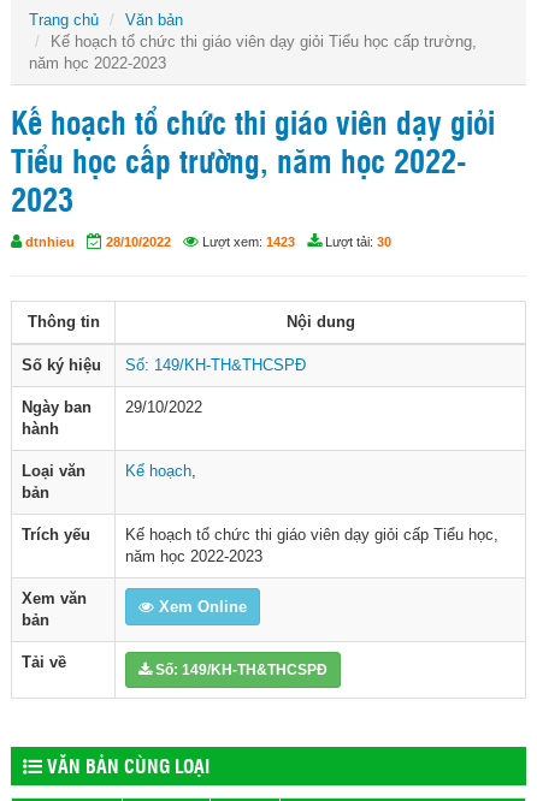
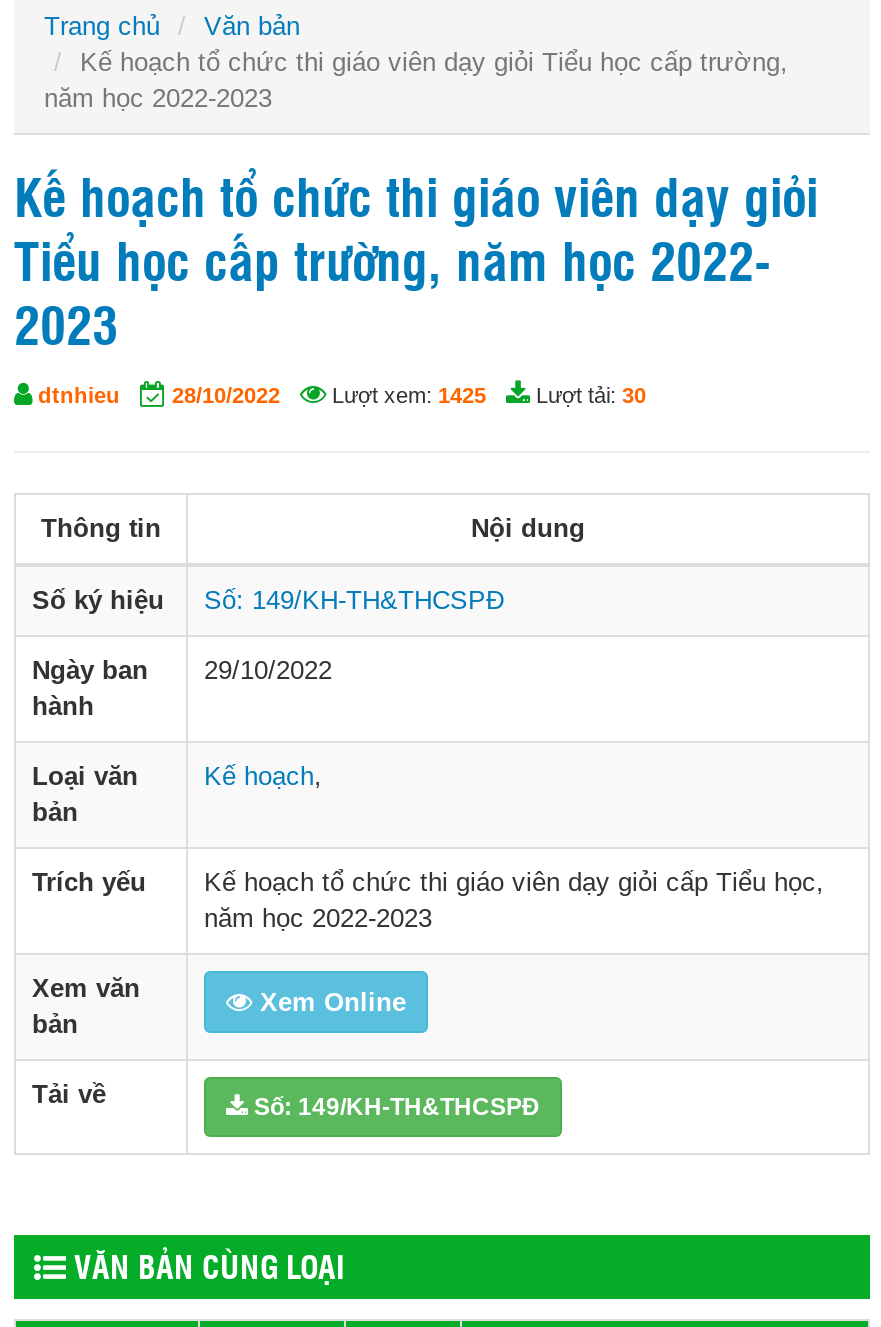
[106,234,391,249] 28/10/2022 Lượt xem: 1423 Lượt tải: 30 -> [172,383,646,407] 28/10/2022 Lượt xem: 1425 Lượt tải: 30

